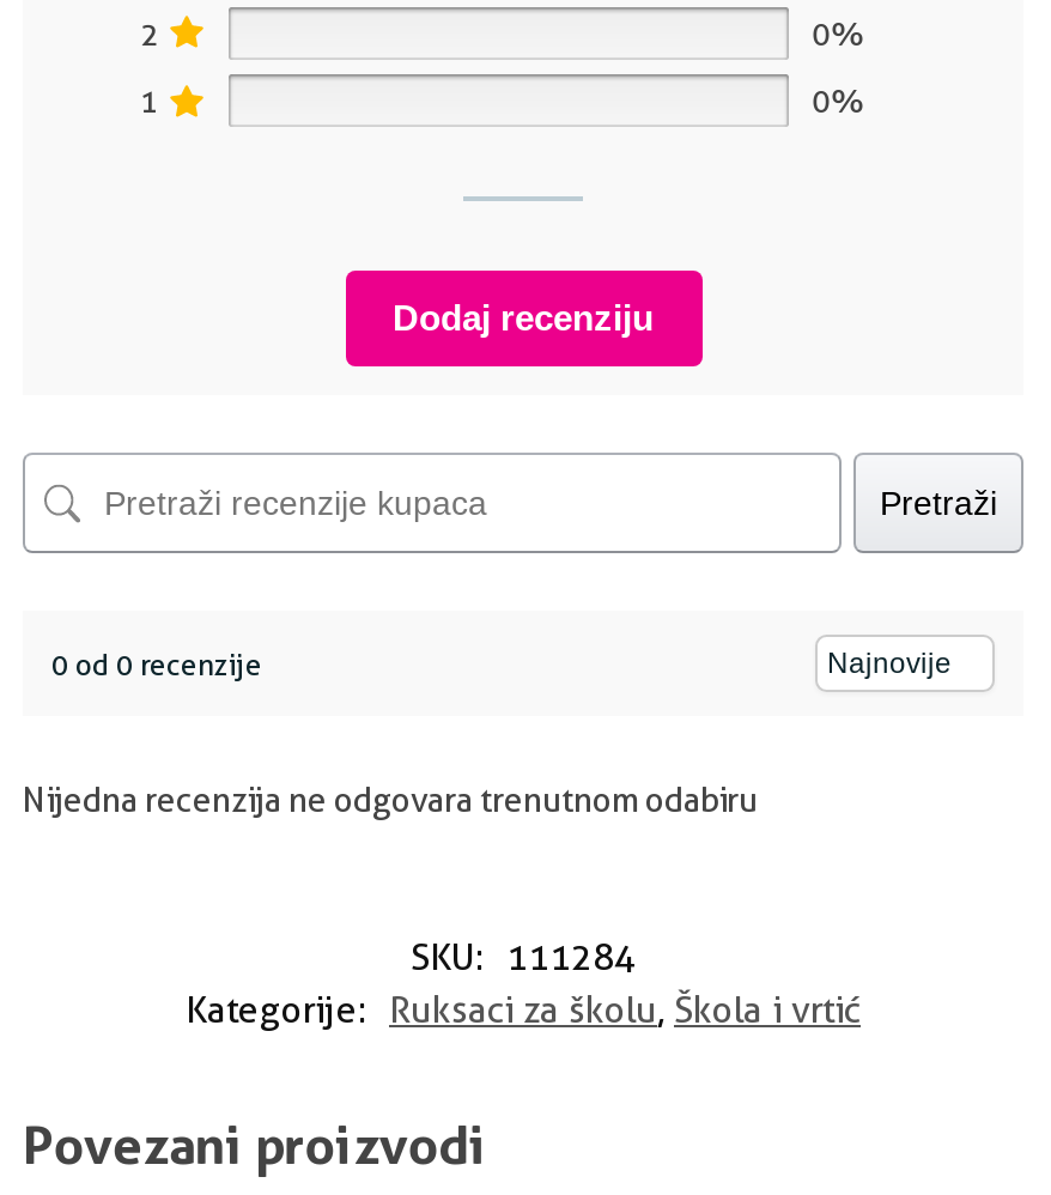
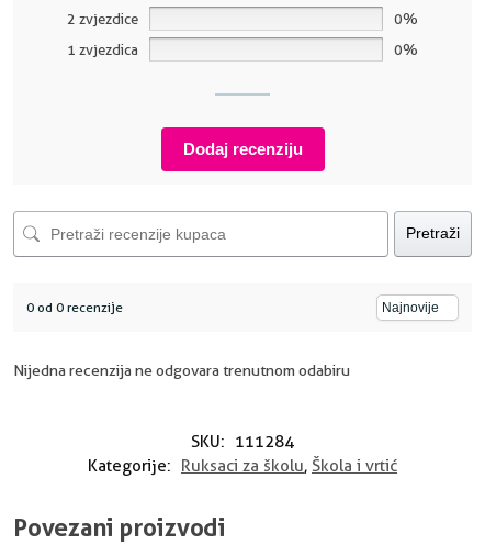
[140,14,159,52] 2 -> [67,10,138,27] 2 zvjezdice
[140,82,159,120] 1 -> [67,40,138,58] 1 zvjezdica

